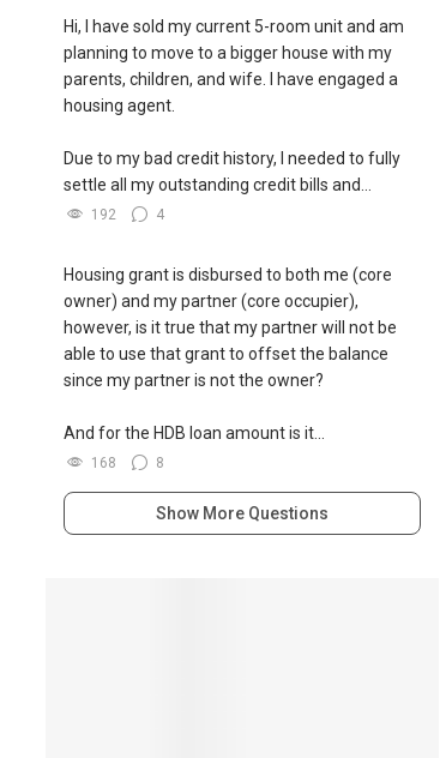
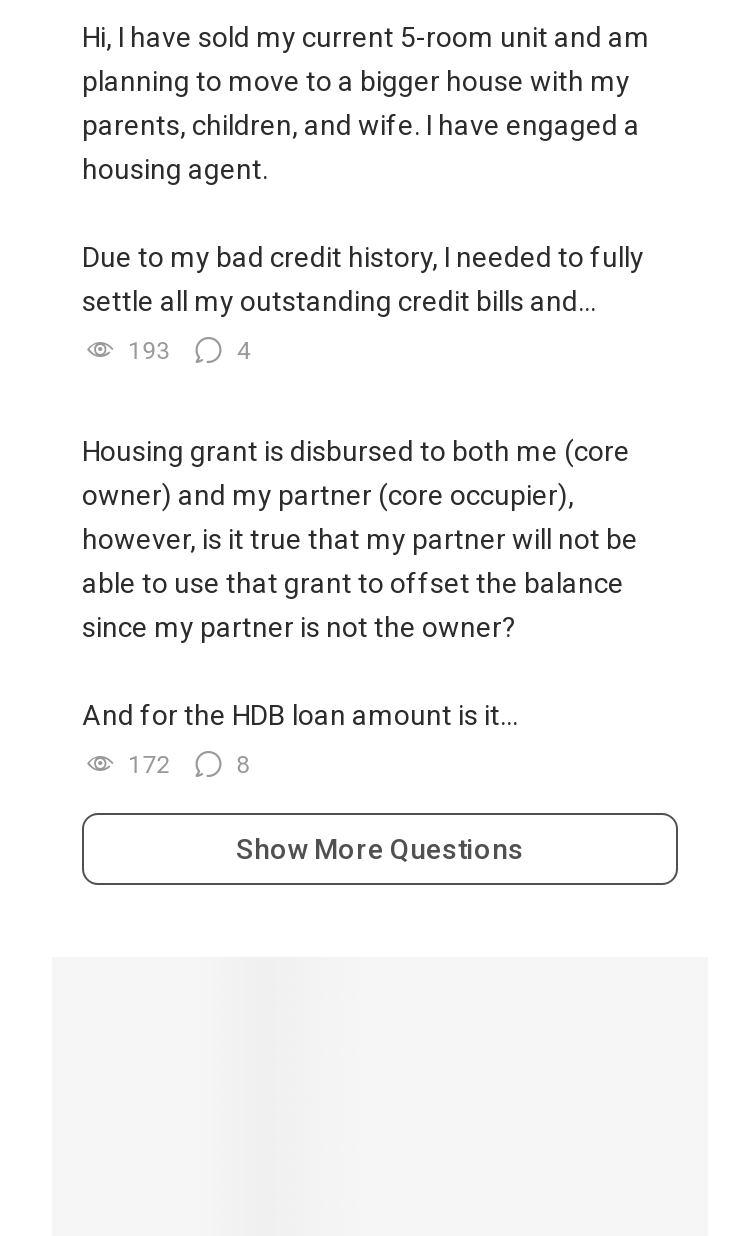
[91,206,117,223] 192 -> [128,336,170,364] 193
[91,454,117,471] 168 -> [128,750,170,778] 172

